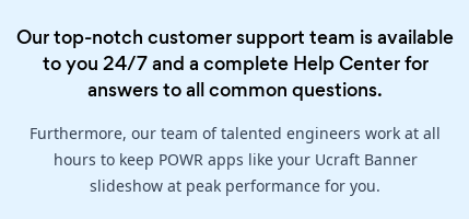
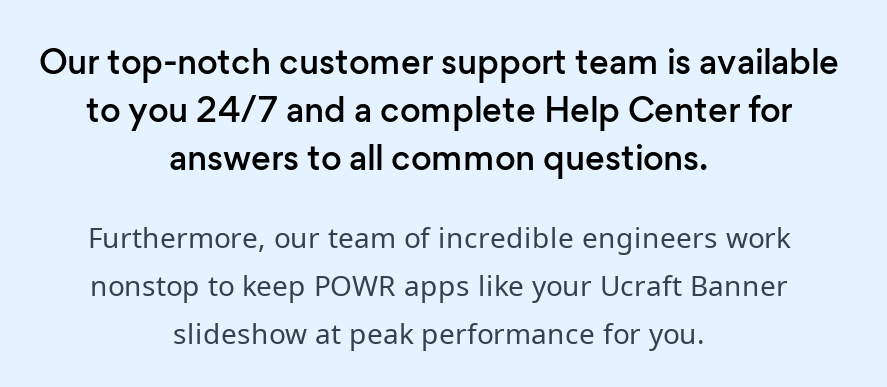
[30,123,441,170] Furthermore, our team of talented engineers work at all | hours to keep POWR apps like your Ucraft Banner -> [88,219,790,305] Furthermore, our team of incredible engineers work | nonstop to keep POWR apps like your Ucraft Banner

